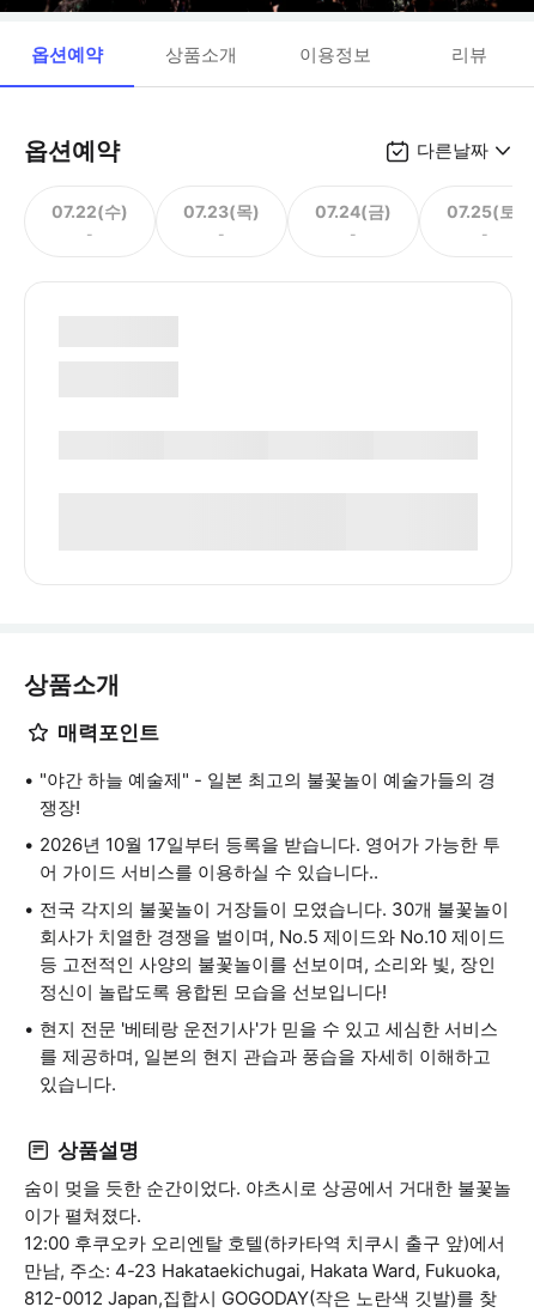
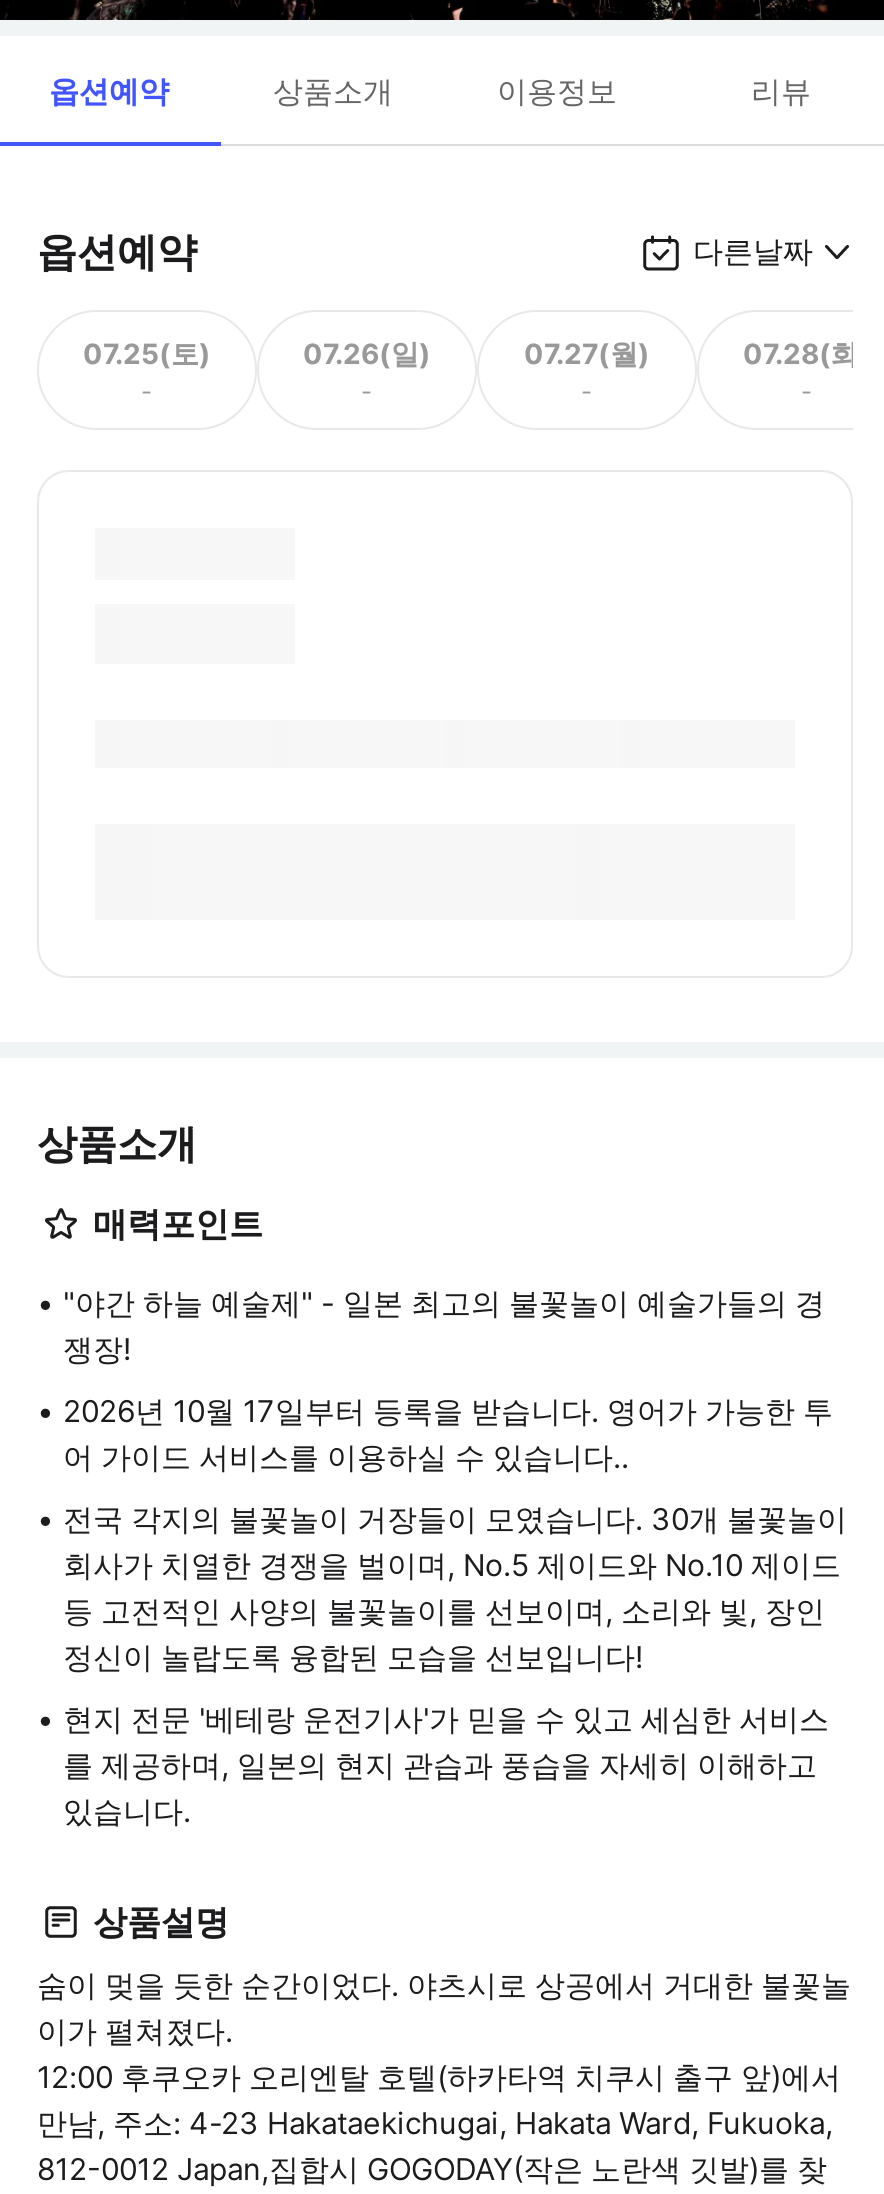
[51,200,128,221] 07.22(수) -> [83,335,211,369] 07.25(토)
[183,200,260,221] 07.23(목) -> [303,335,431,369] 07.26(일)
[315,200,392,221] 07.24(금) -> [524,335,650,369] 07.27(월)
[447,200,523,221] 07.25(토) -> [743,335,871,369] 07.28(화)

